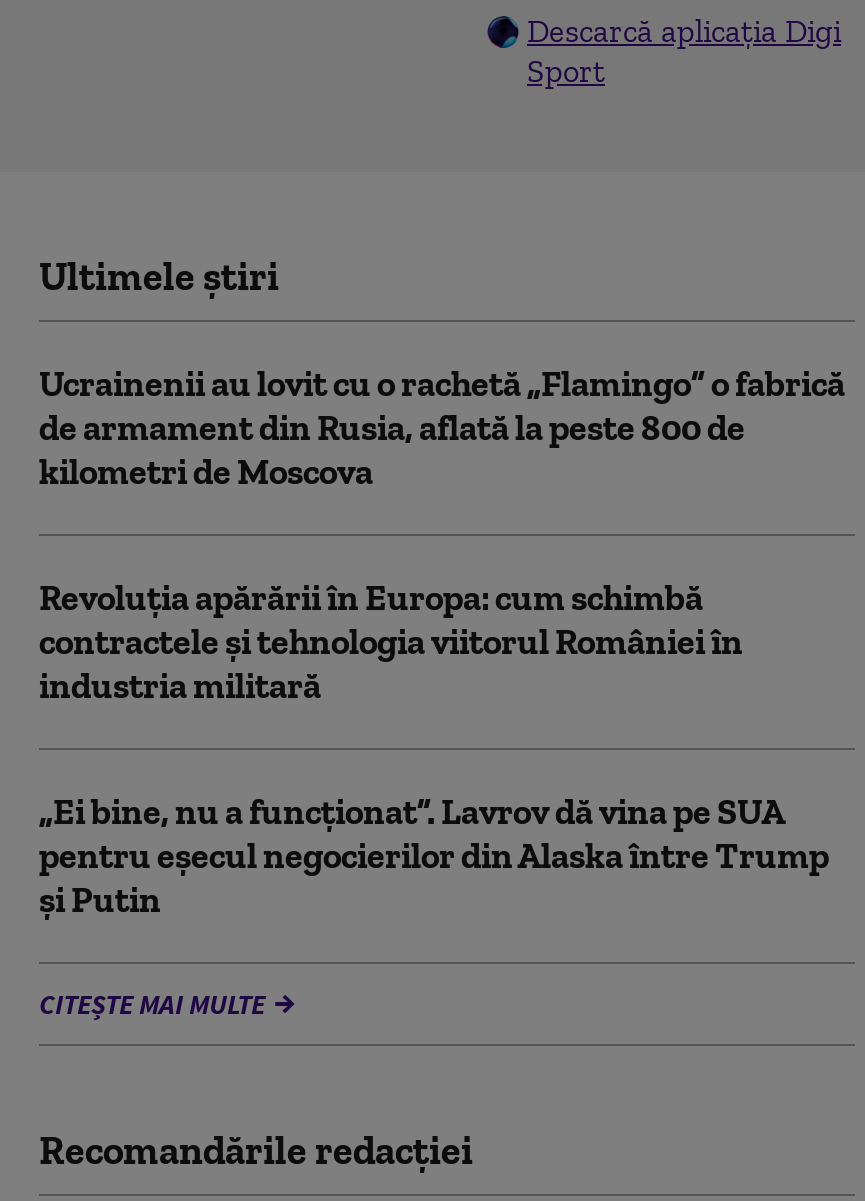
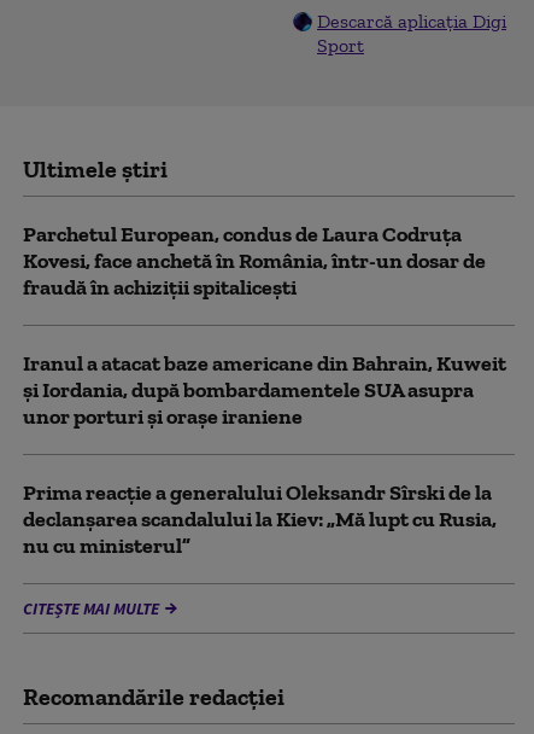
[39,362,845,494] Ucrainenii au lovit cu o rachetă „Flamingo” o fabrică | de armament din Rusia, aflată la peste 800 de | kilometri de Moscova -> [23,221,486,300] Parchetul European, condus de Laura Codruța | Kovesi, face anchetă în România, într-un dosar de | fraudă în achiziții spitaliceşti
[39,576,743,708] Revoluția apărării în Europa: cum schimbă | contractele și tehnologia viitorul României în | industria militară -> [23,350,506,430] Iranul a atacat baze americane din Bahrain, Kuweit | și Iordania, după bombardamentele SUA asupra | unor porturi și orașe iraniene
[39,790,829,922] „Ei bine, nu a funcţionat”. Lavrov dă vina pe SUA | pentru eșecul negocierilor din Alaska între Trump | şi Putin -> [23,479,497,559] Prima reacție a generalului Oleksandr Sîrski de la | declanșarea scandalului la Kiev: „Mă lupt cu Rusia, | nu cu ministerul”

